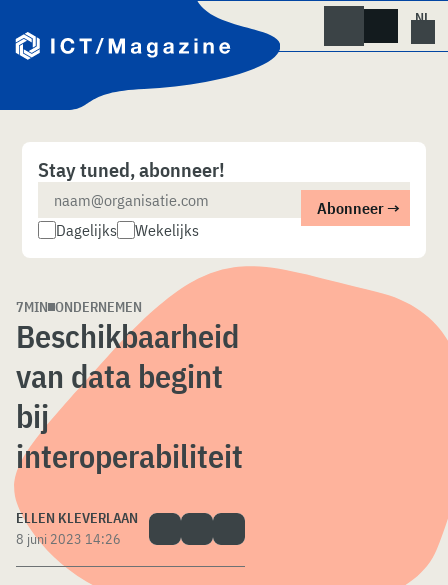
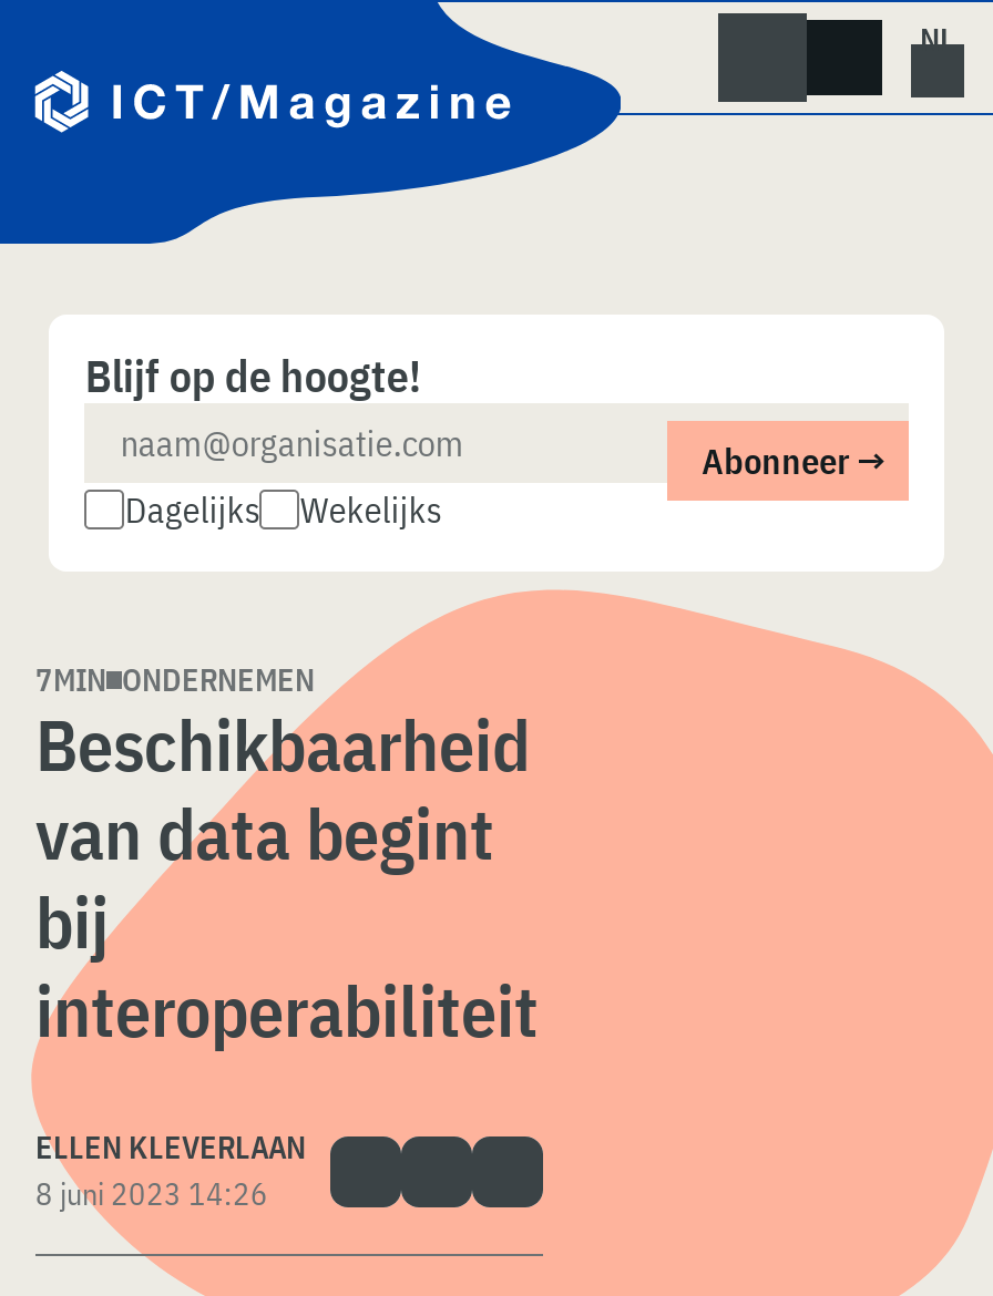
[38,156,225,183] Stay tuned, abonneer! -> [85,346,422,405] Blijf op de hoogte!

